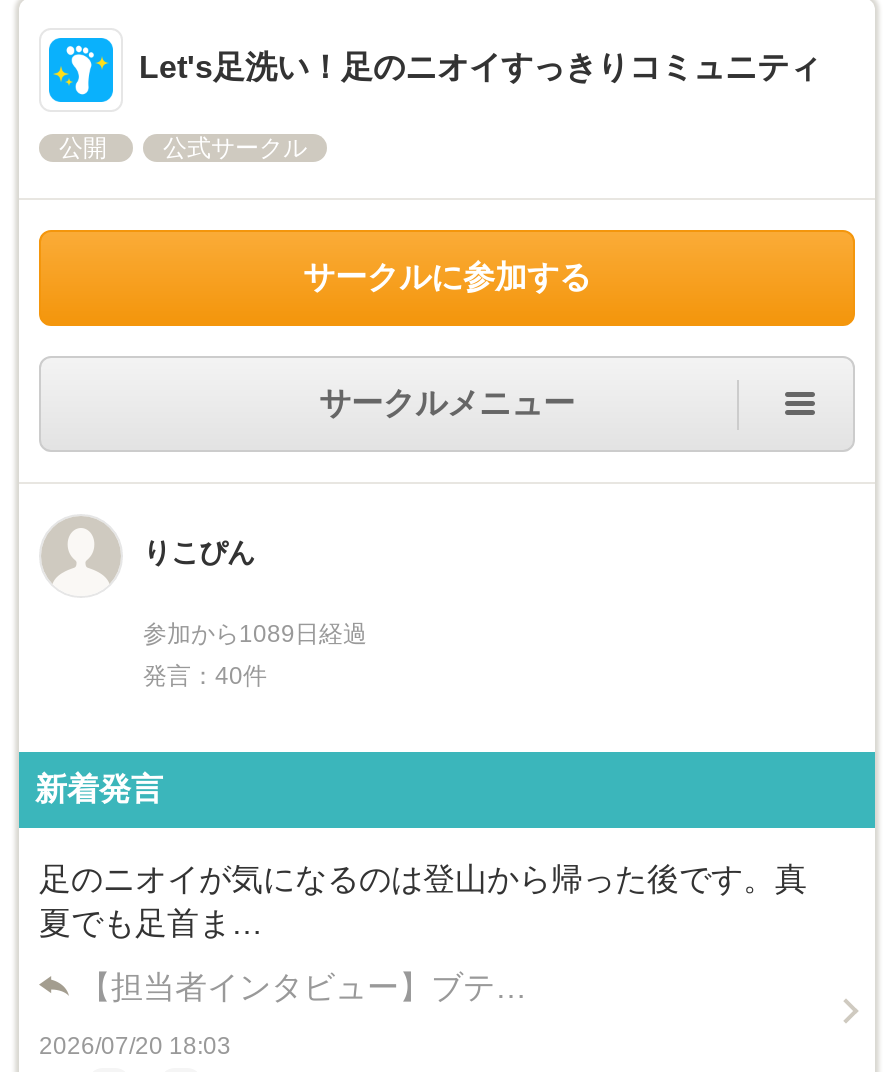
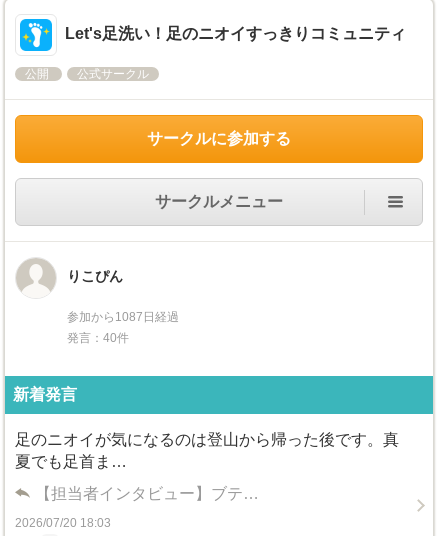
[143,620,367,648] 参加から1089日経過 -> [67,310,179,324] 参加から1087日経過

